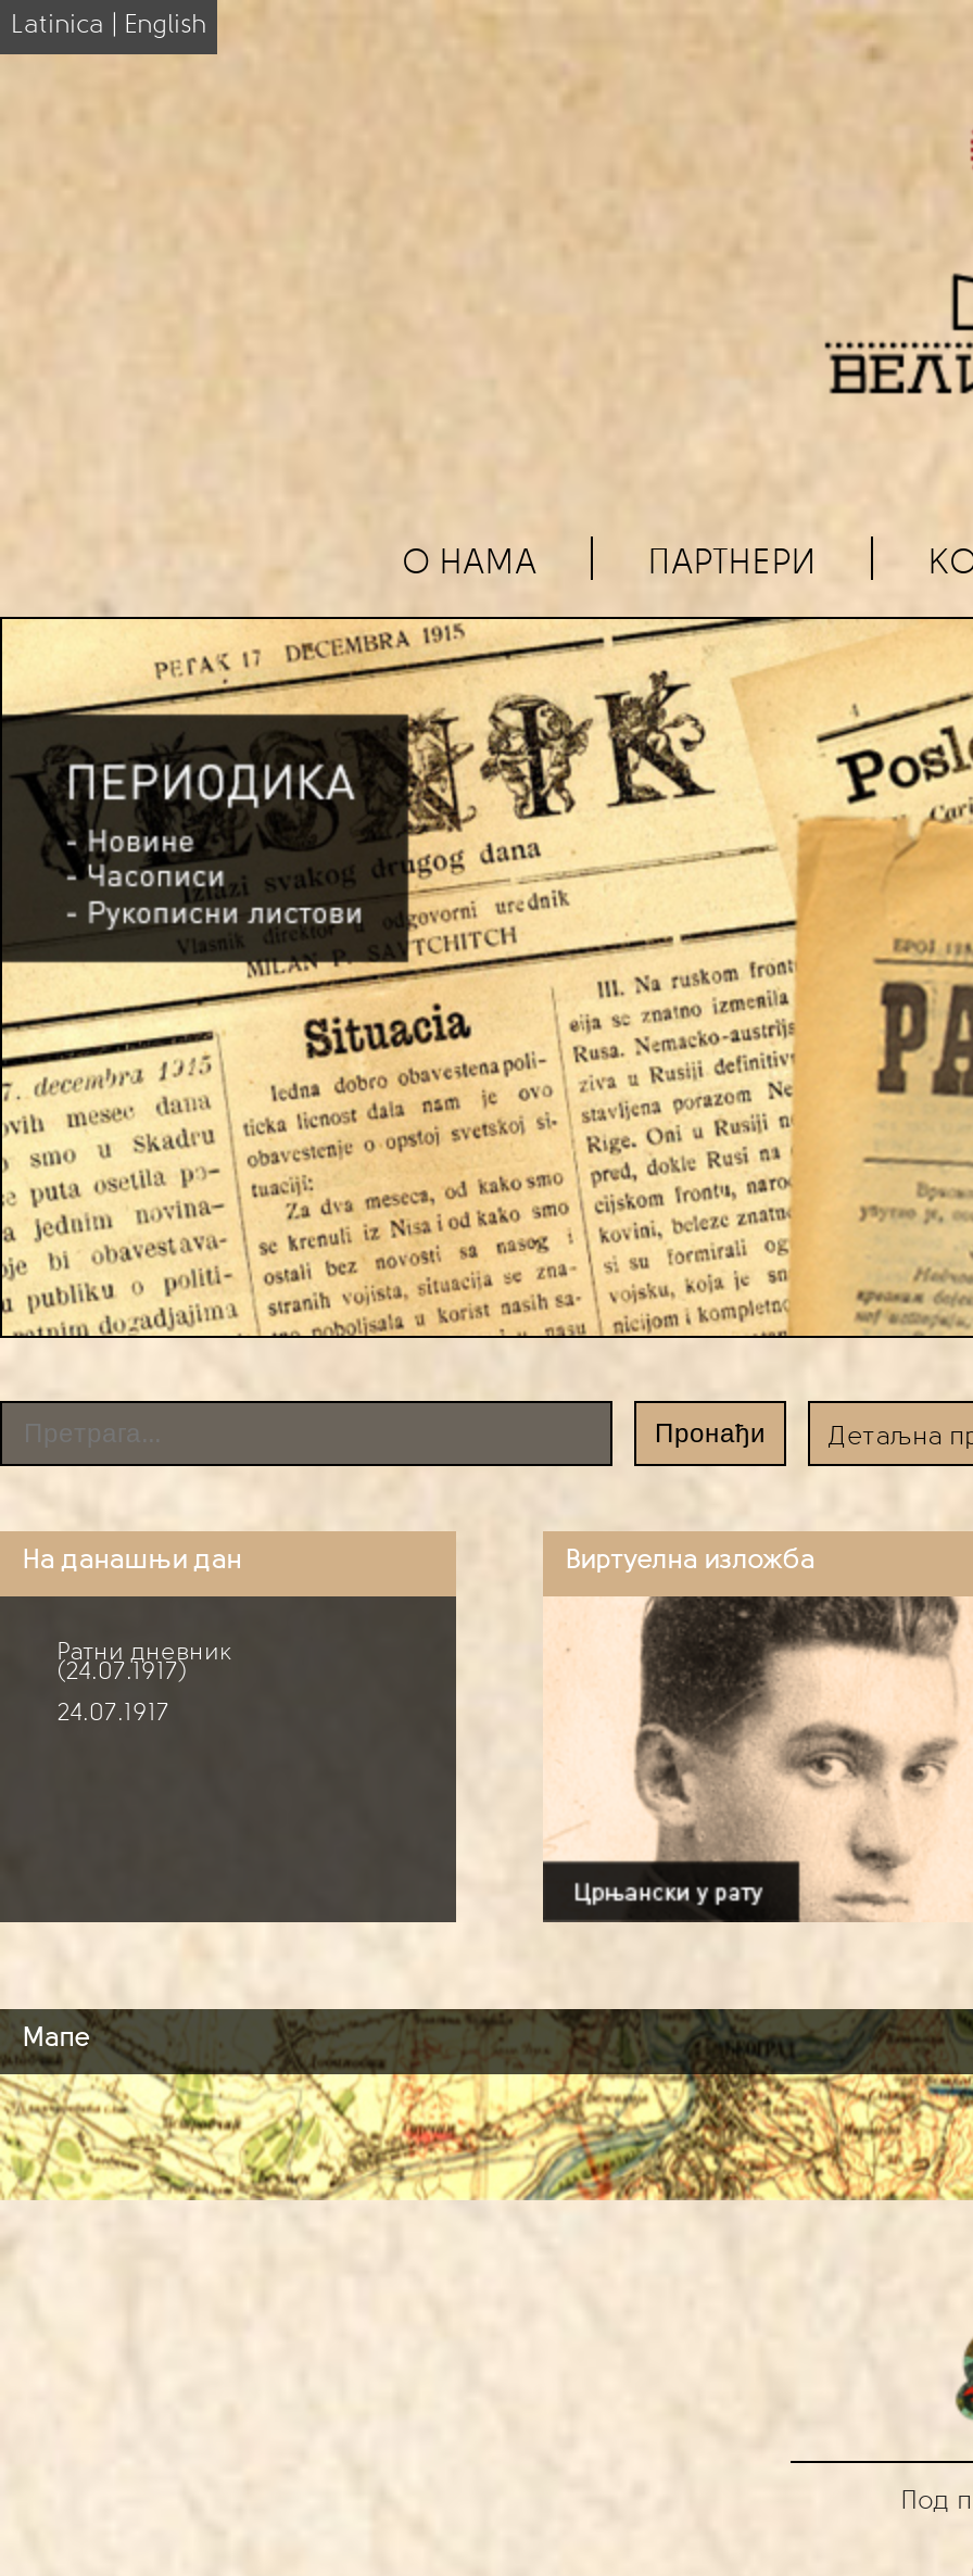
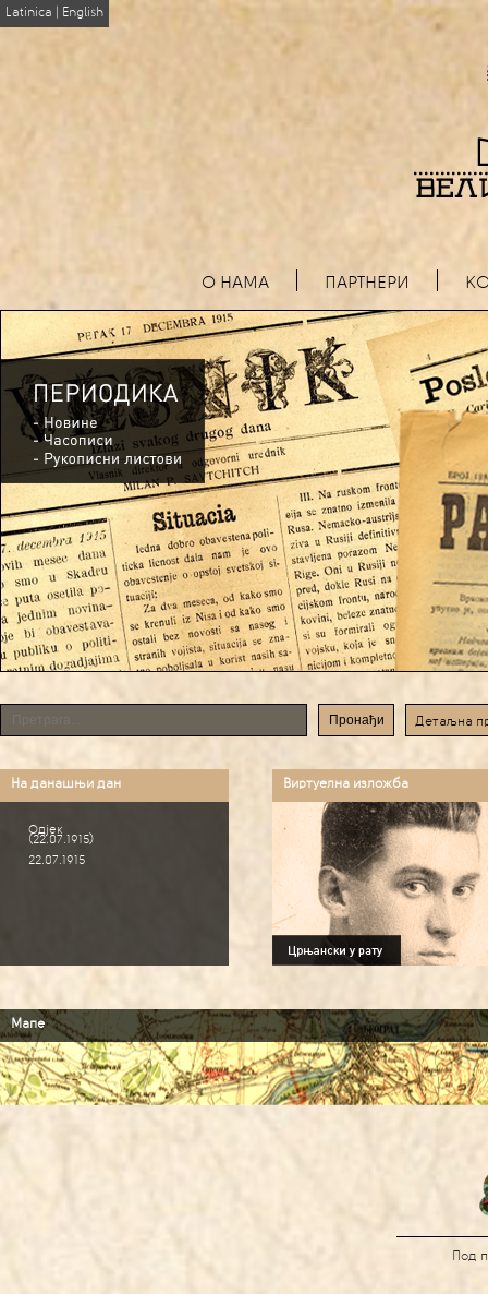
[56,1640,232,1683] Ратни дневник | (24.07.1917) -> [28,824,94,846] Одјек | (22.07.1915)
[56,1701,169,1725] 24.07.1917 -> [28,854,85,866] 22.07.1915

